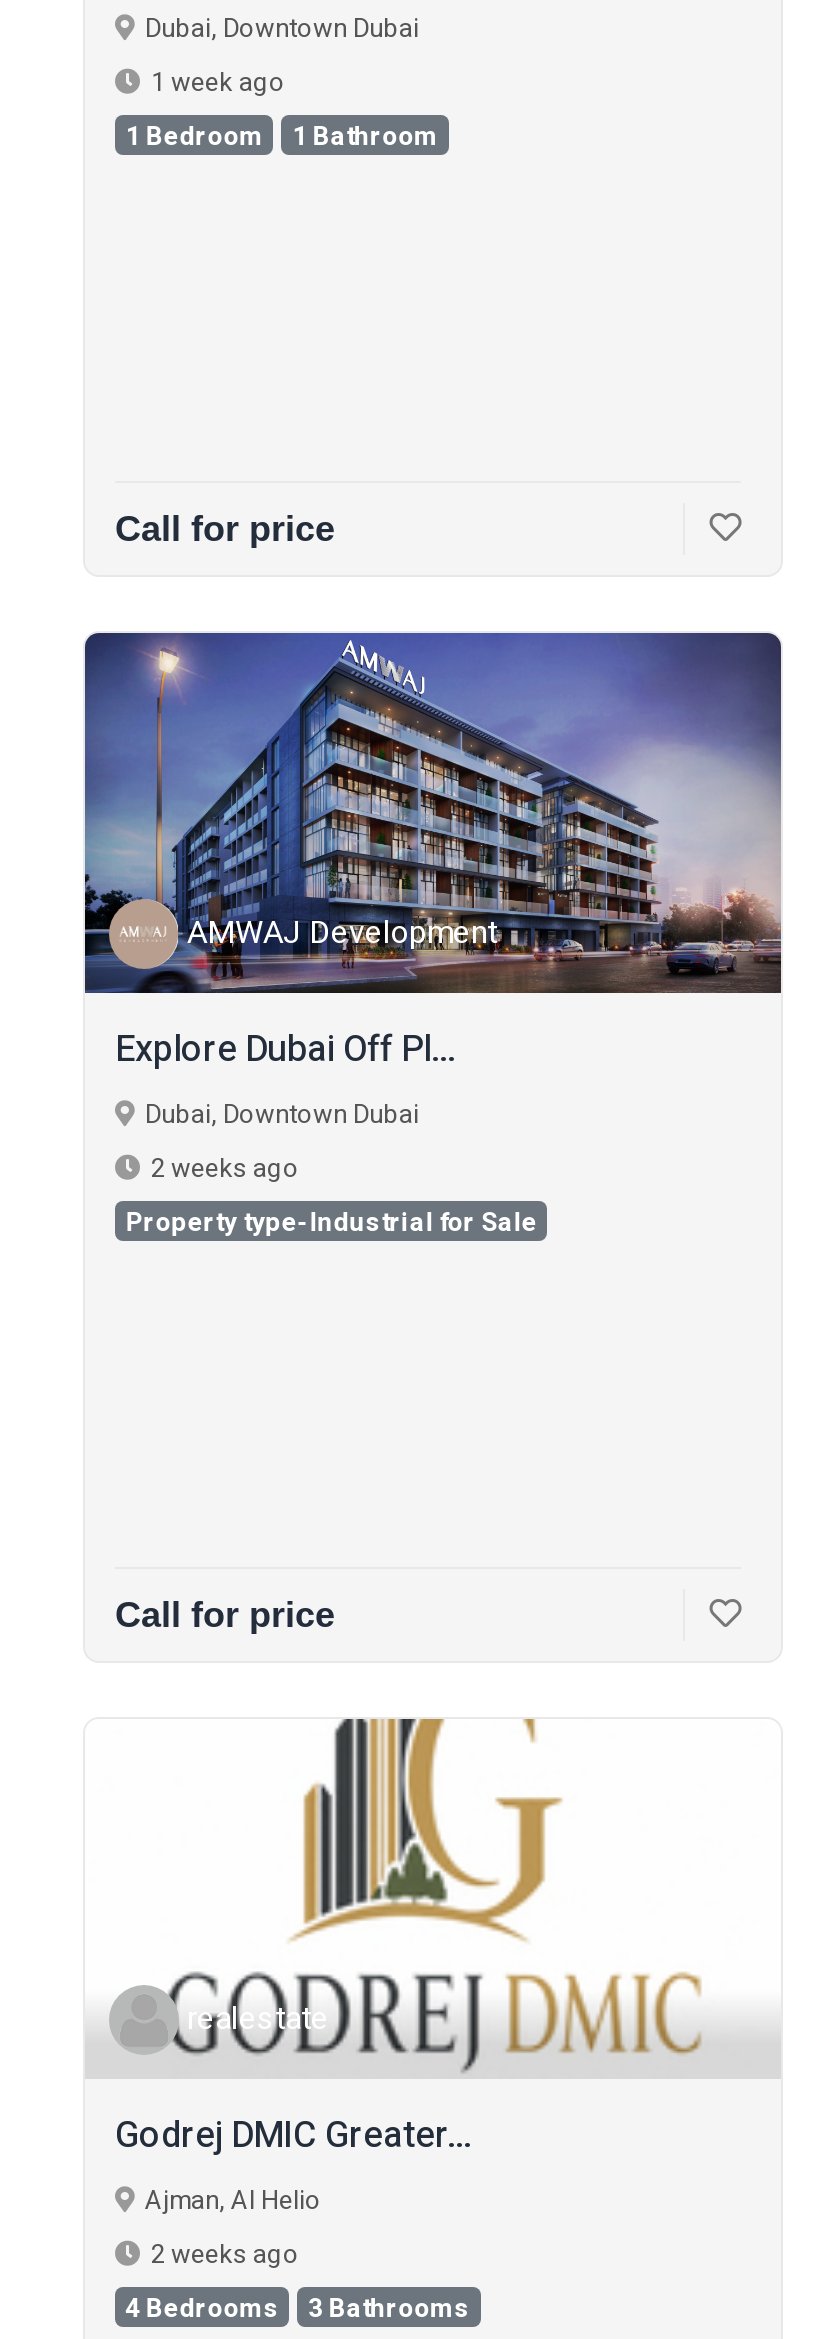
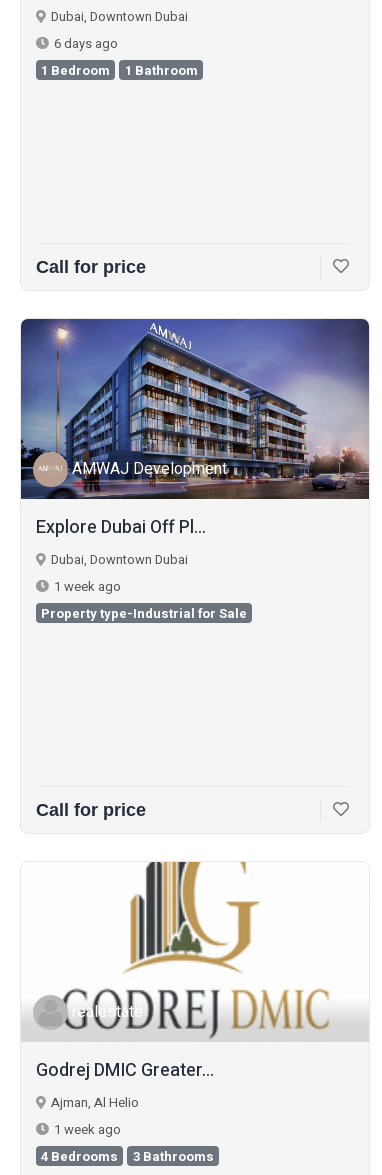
[151,63,285,101] 1 week ago -> [54,34,118,53] 6 days ago
[151,1149,299,1187] 2 weeks ago -> [54,577,121,596] 1 week ago
[151,2235,299,2273] 2 weeks ago -> [54,1120,121,1139] 1 week ago

